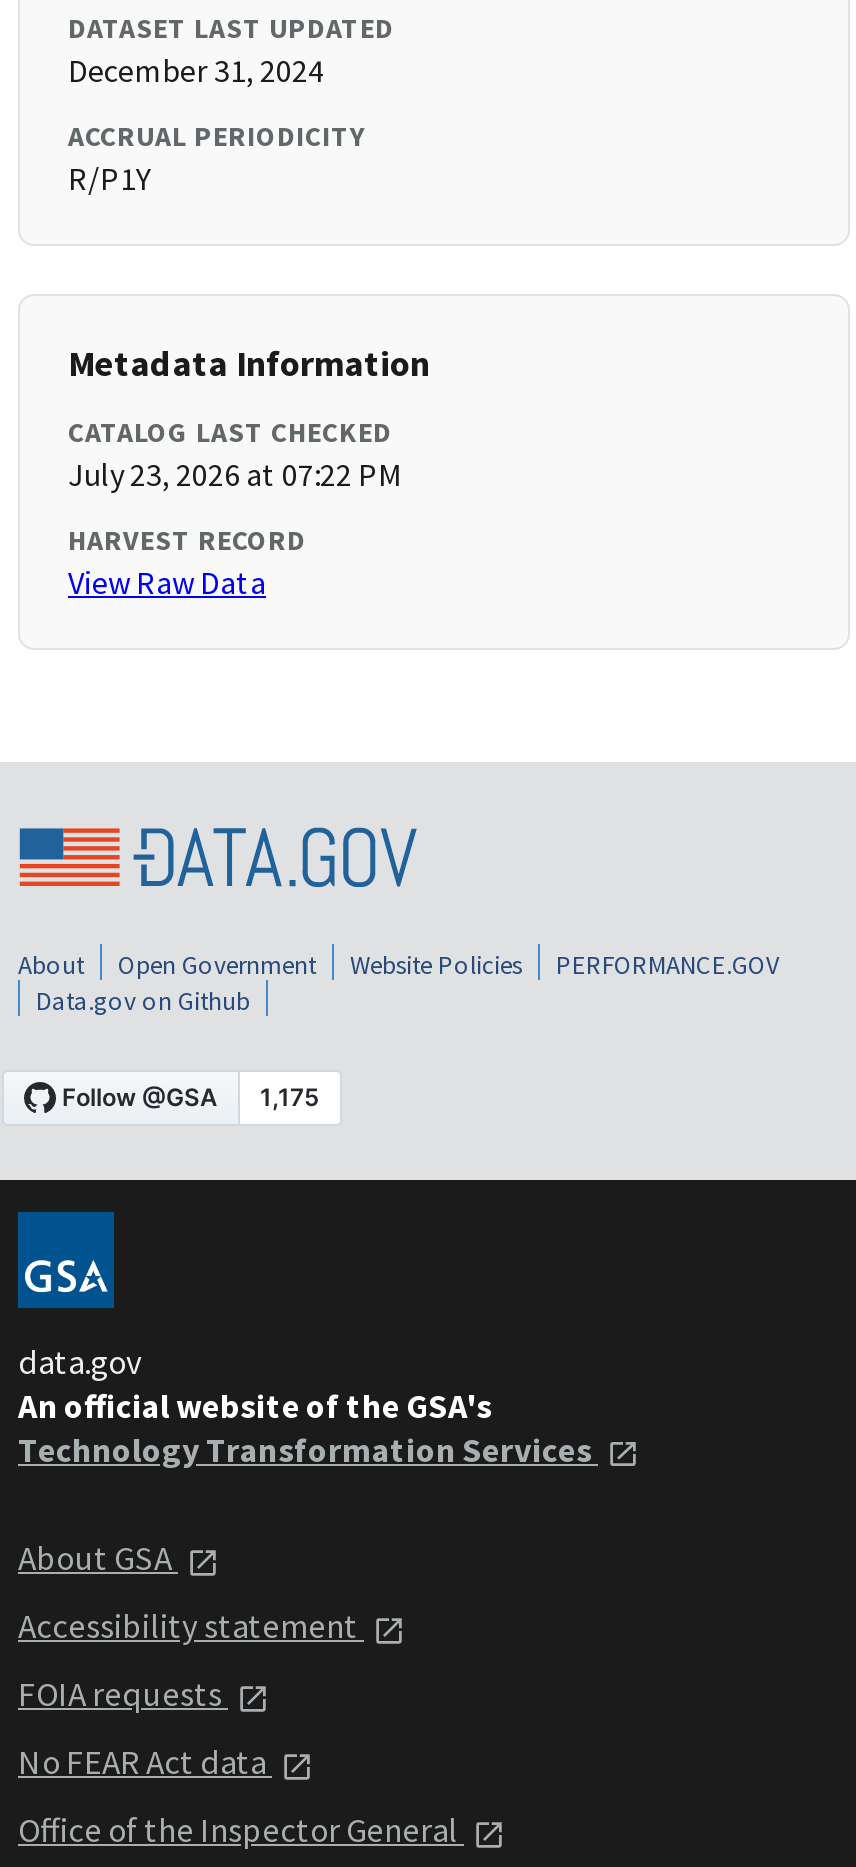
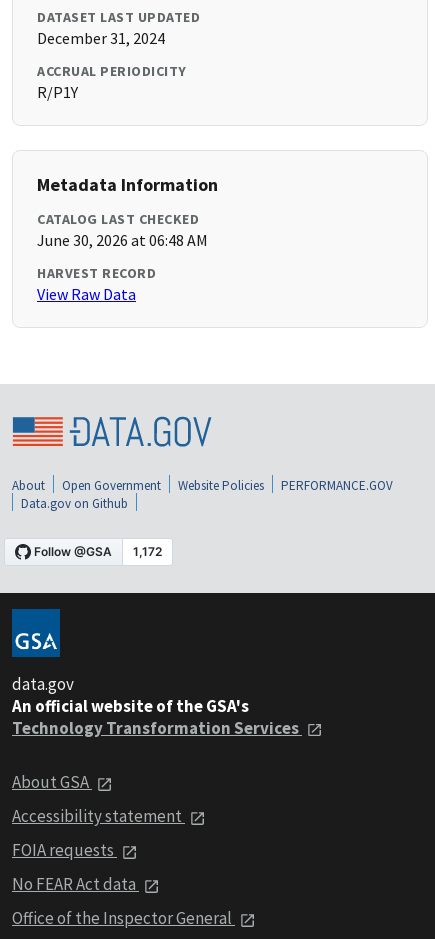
[68,455,402,495] July 23, 2026 at 07:22 PM -> [37,230,208,250] June 30, 2026 at 06:48 AM

